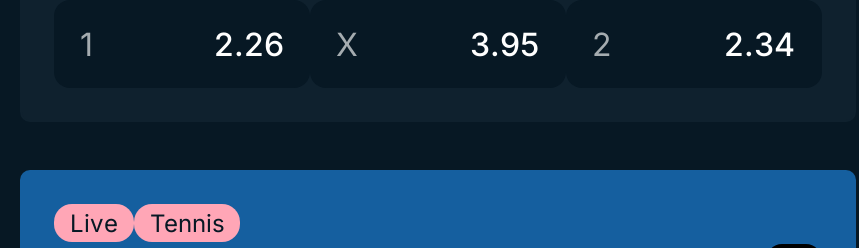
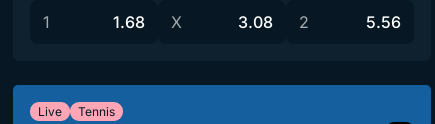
[214,24,358,64] 2.26 X -> [113,12,182,32] 1.68 X
[470,24,612,64] 3.95 2 -> [238,12,309,32] 3.08 2
[724,24,796,64] 2.34 -> [366,12,401,32] 5.56

